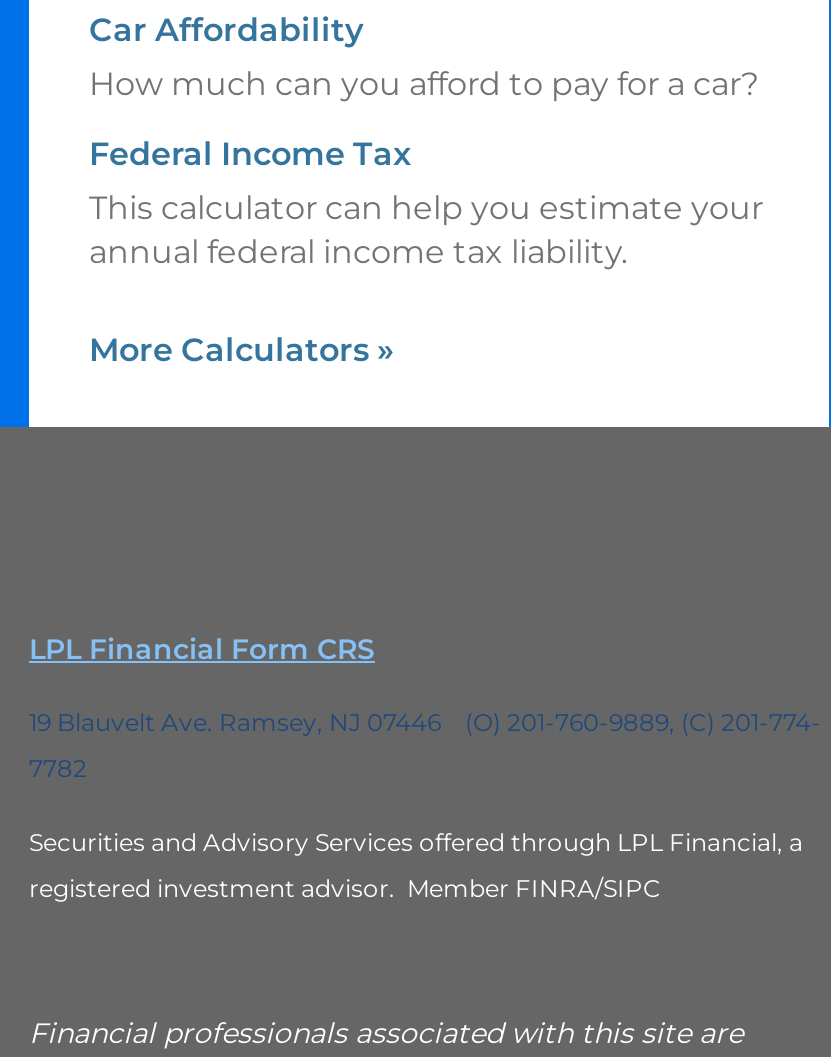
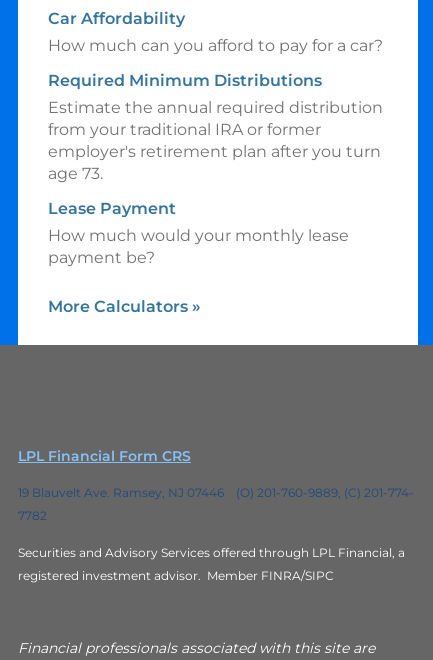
[89,135,763,271] Federal Income Tax | This calculator can help you estimate your | annual federal income tax liability. -> [48,71,383,267] Required Minimum Distributions | Estimate the annual required distribution | from your traditional IRA or former | employer's retirement plan after you turn | age 73. | Lease Payment | How much would your monthly lease | payment be?

